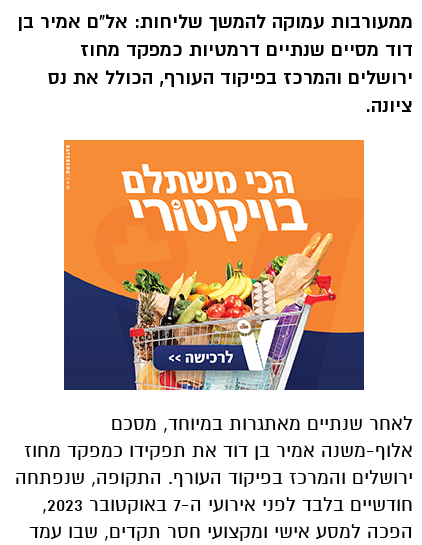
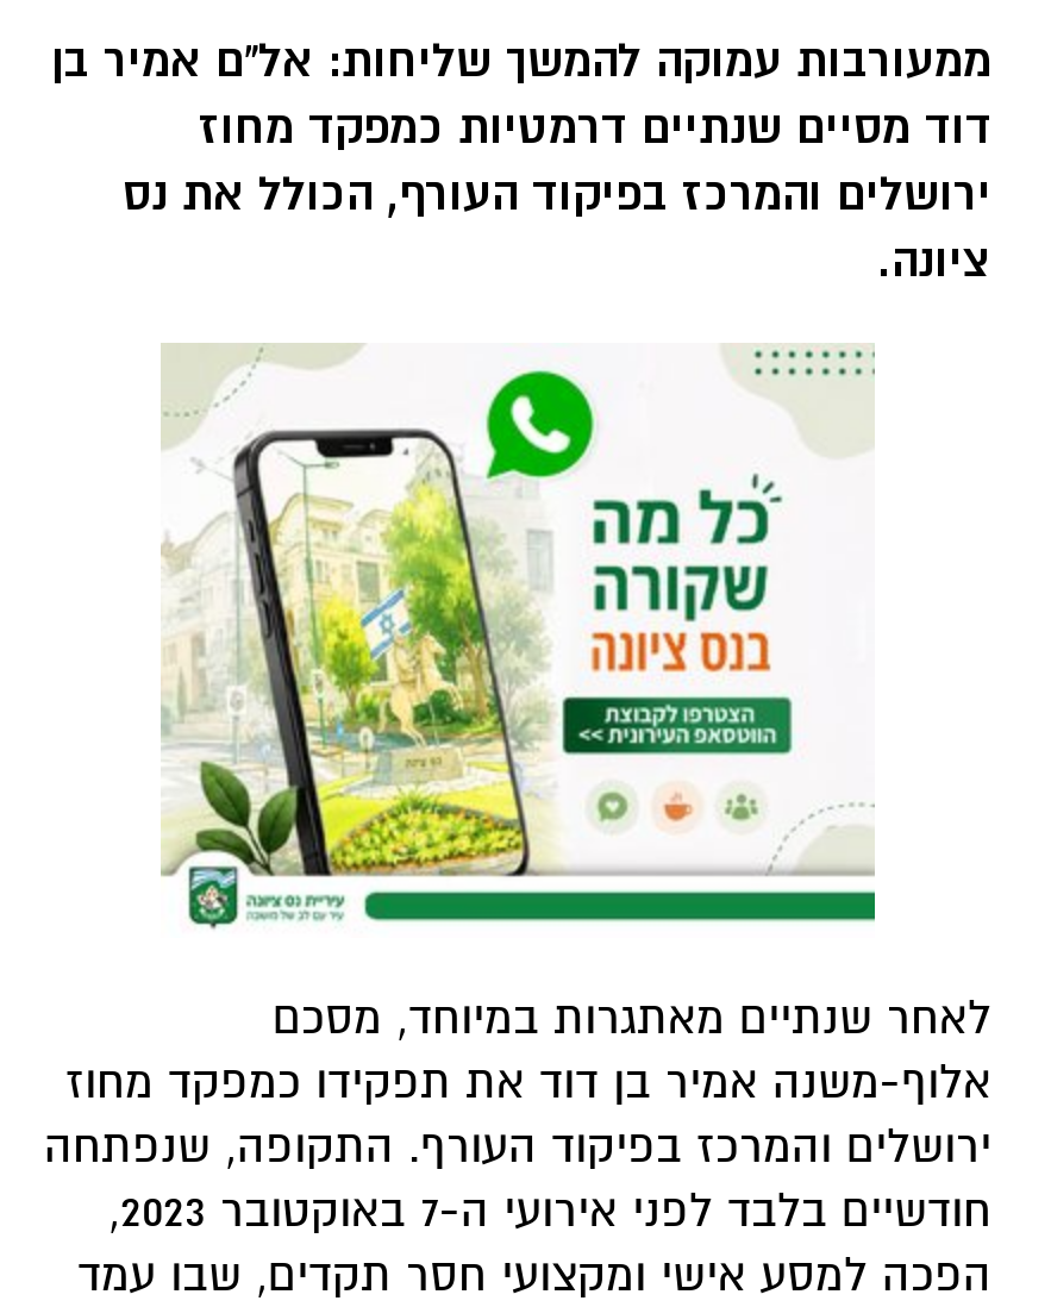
[63,139,365,391] [image] -> [161,343,877,938] [image]

